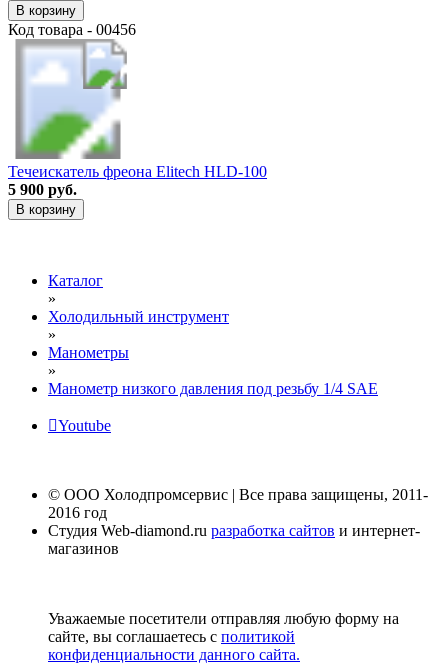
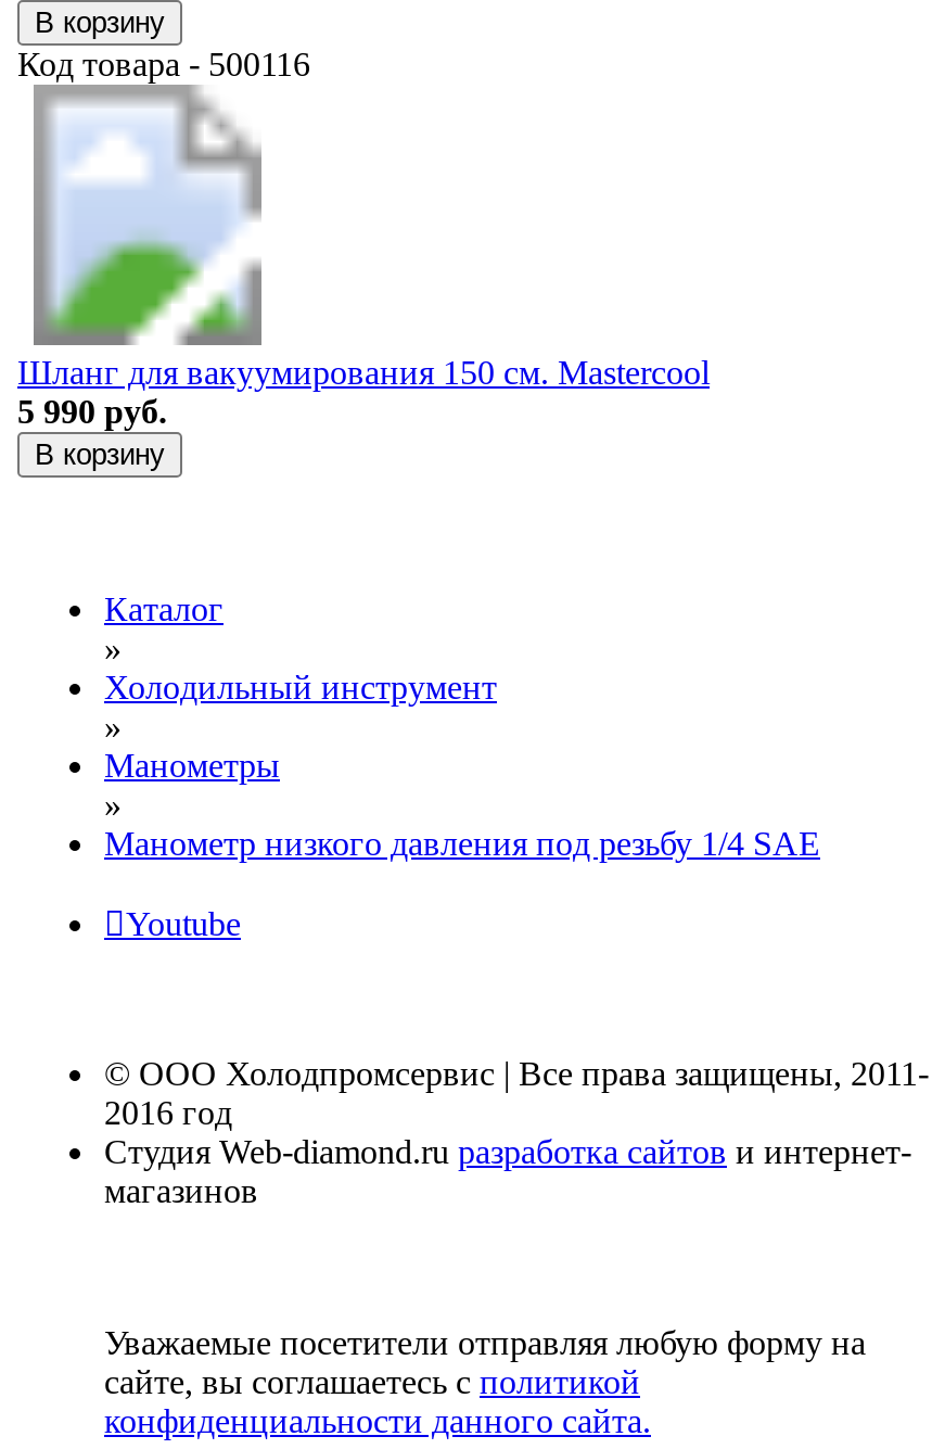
[8,21,136,38] Код товара - 00456 -> [17,45,310,82] Код товара - 500116
[82,45,128,90] [image] -> [180,98,276,193] [image]
[8,163,267,198] Течеискатель фреона Elitech HLD-100 | 5 900 руб. -> [17,354,710,430] Шланг для вакуумирования 150 см. Mastercool | 5 990 руб.

